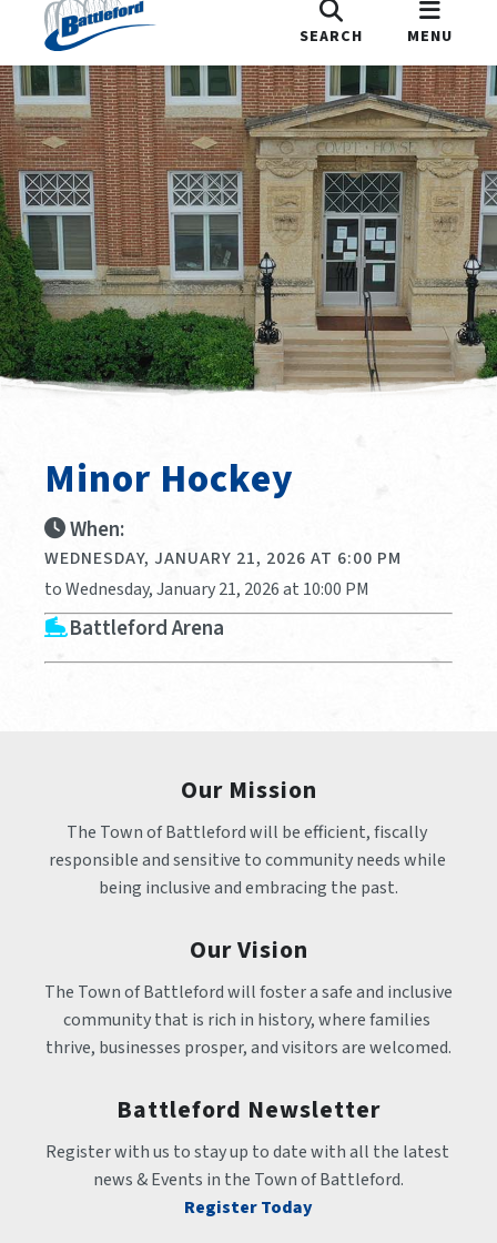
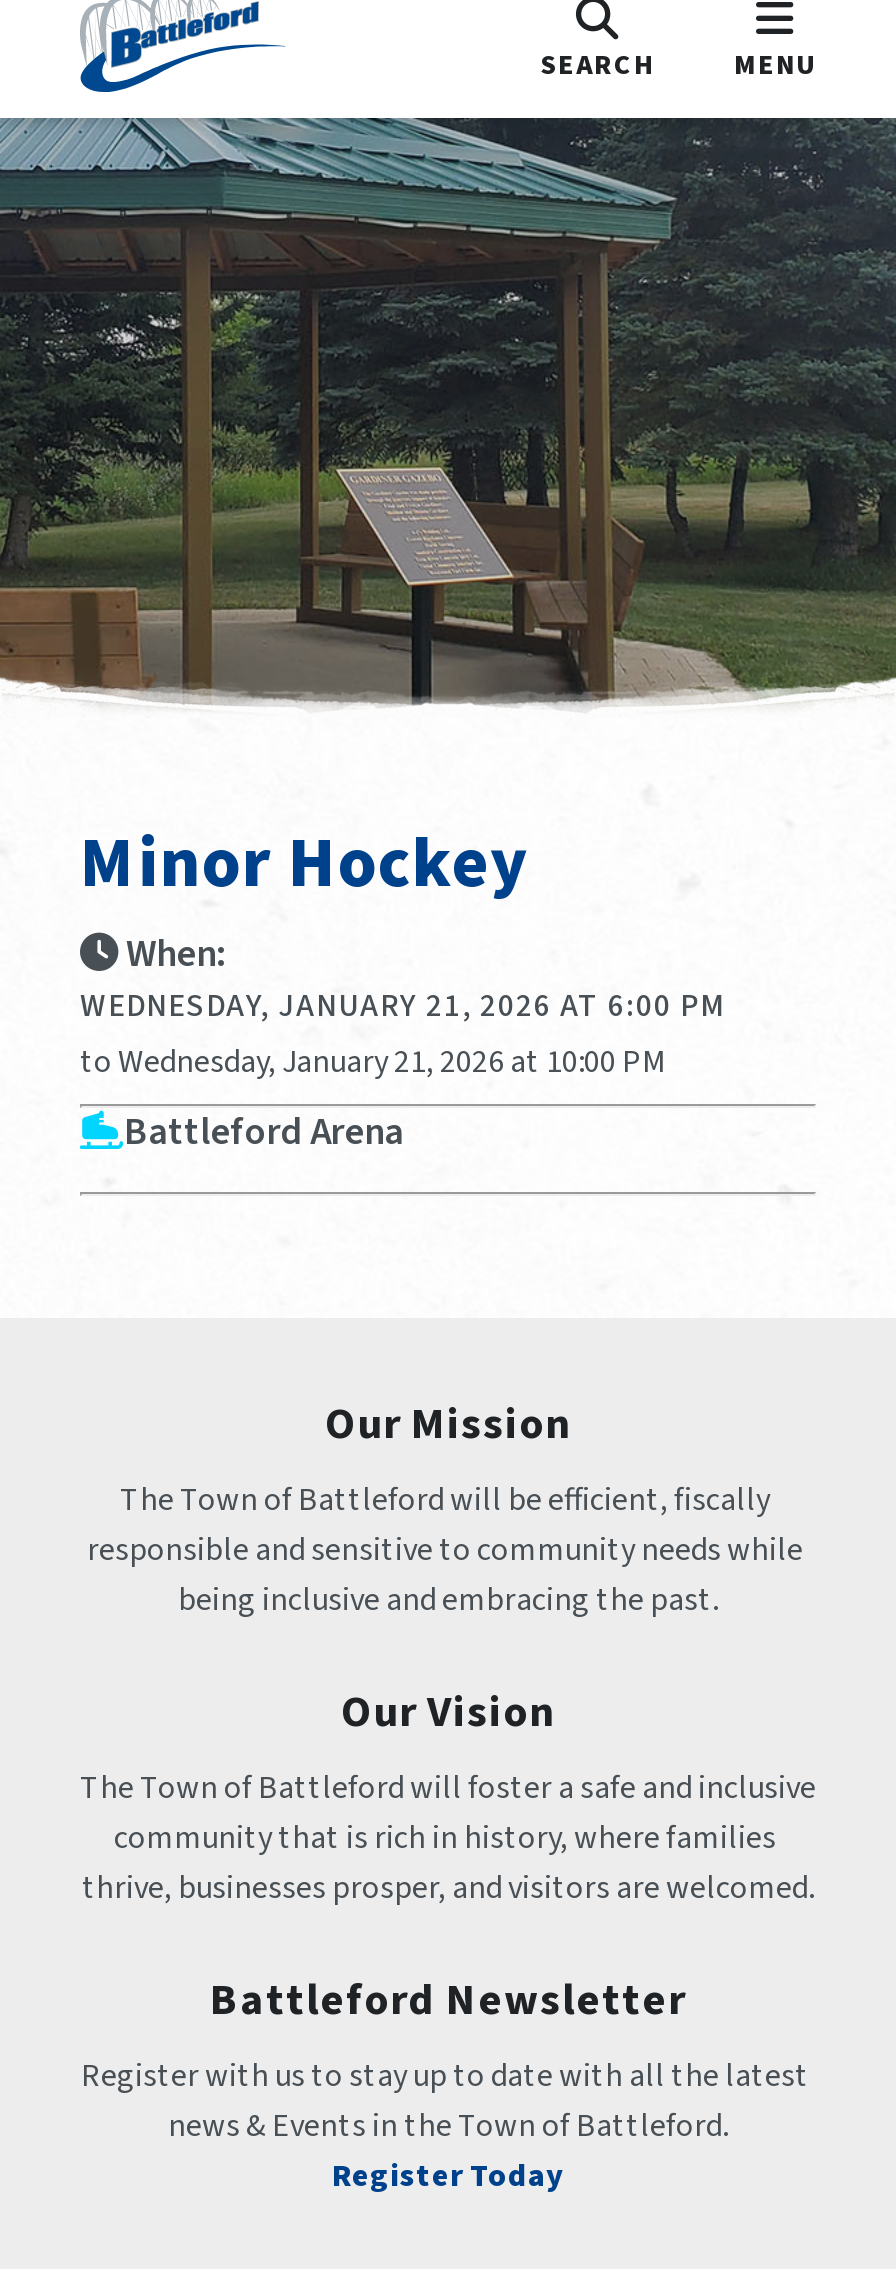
[3,64,494,390] [image] -> [6,116,890,702] [image]

